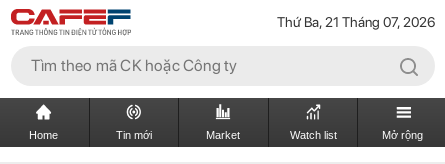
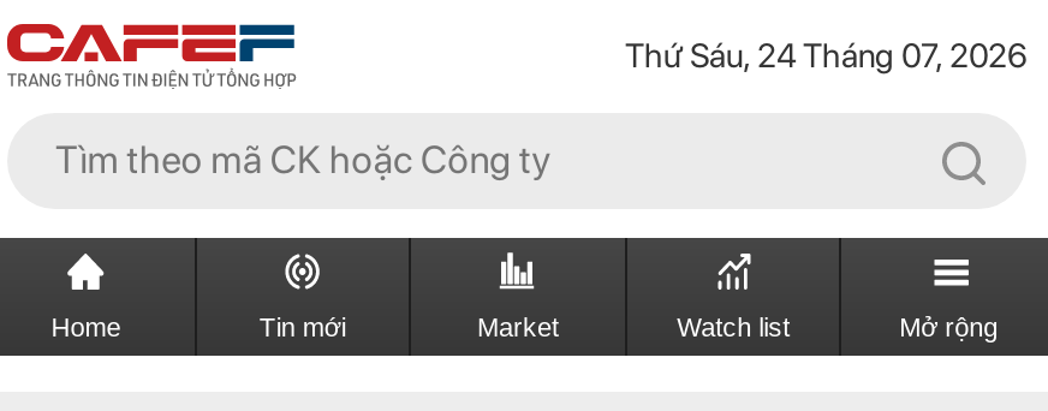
[277,14,435,30] Thứ Ba, 21 Tháng 07, 2026 -> [625,36,1026,75] Thứ Sáu, 24 Tháng 07, 2026

